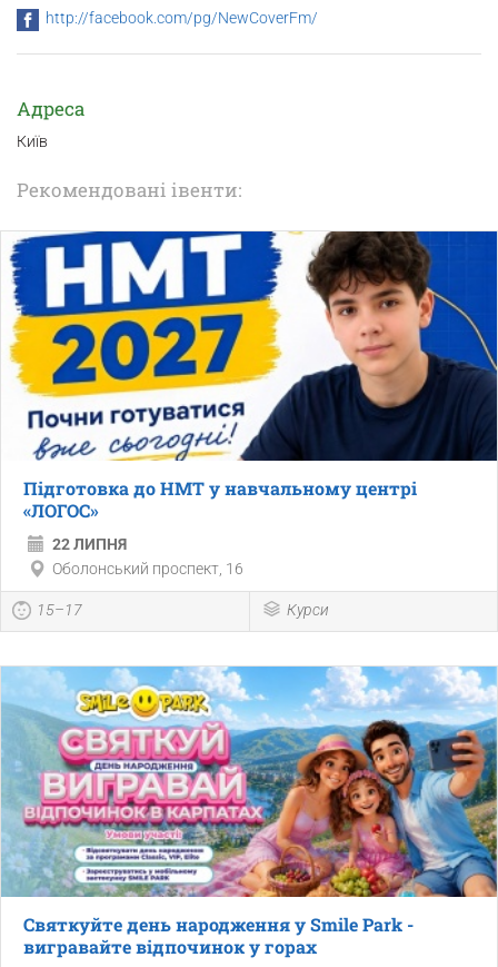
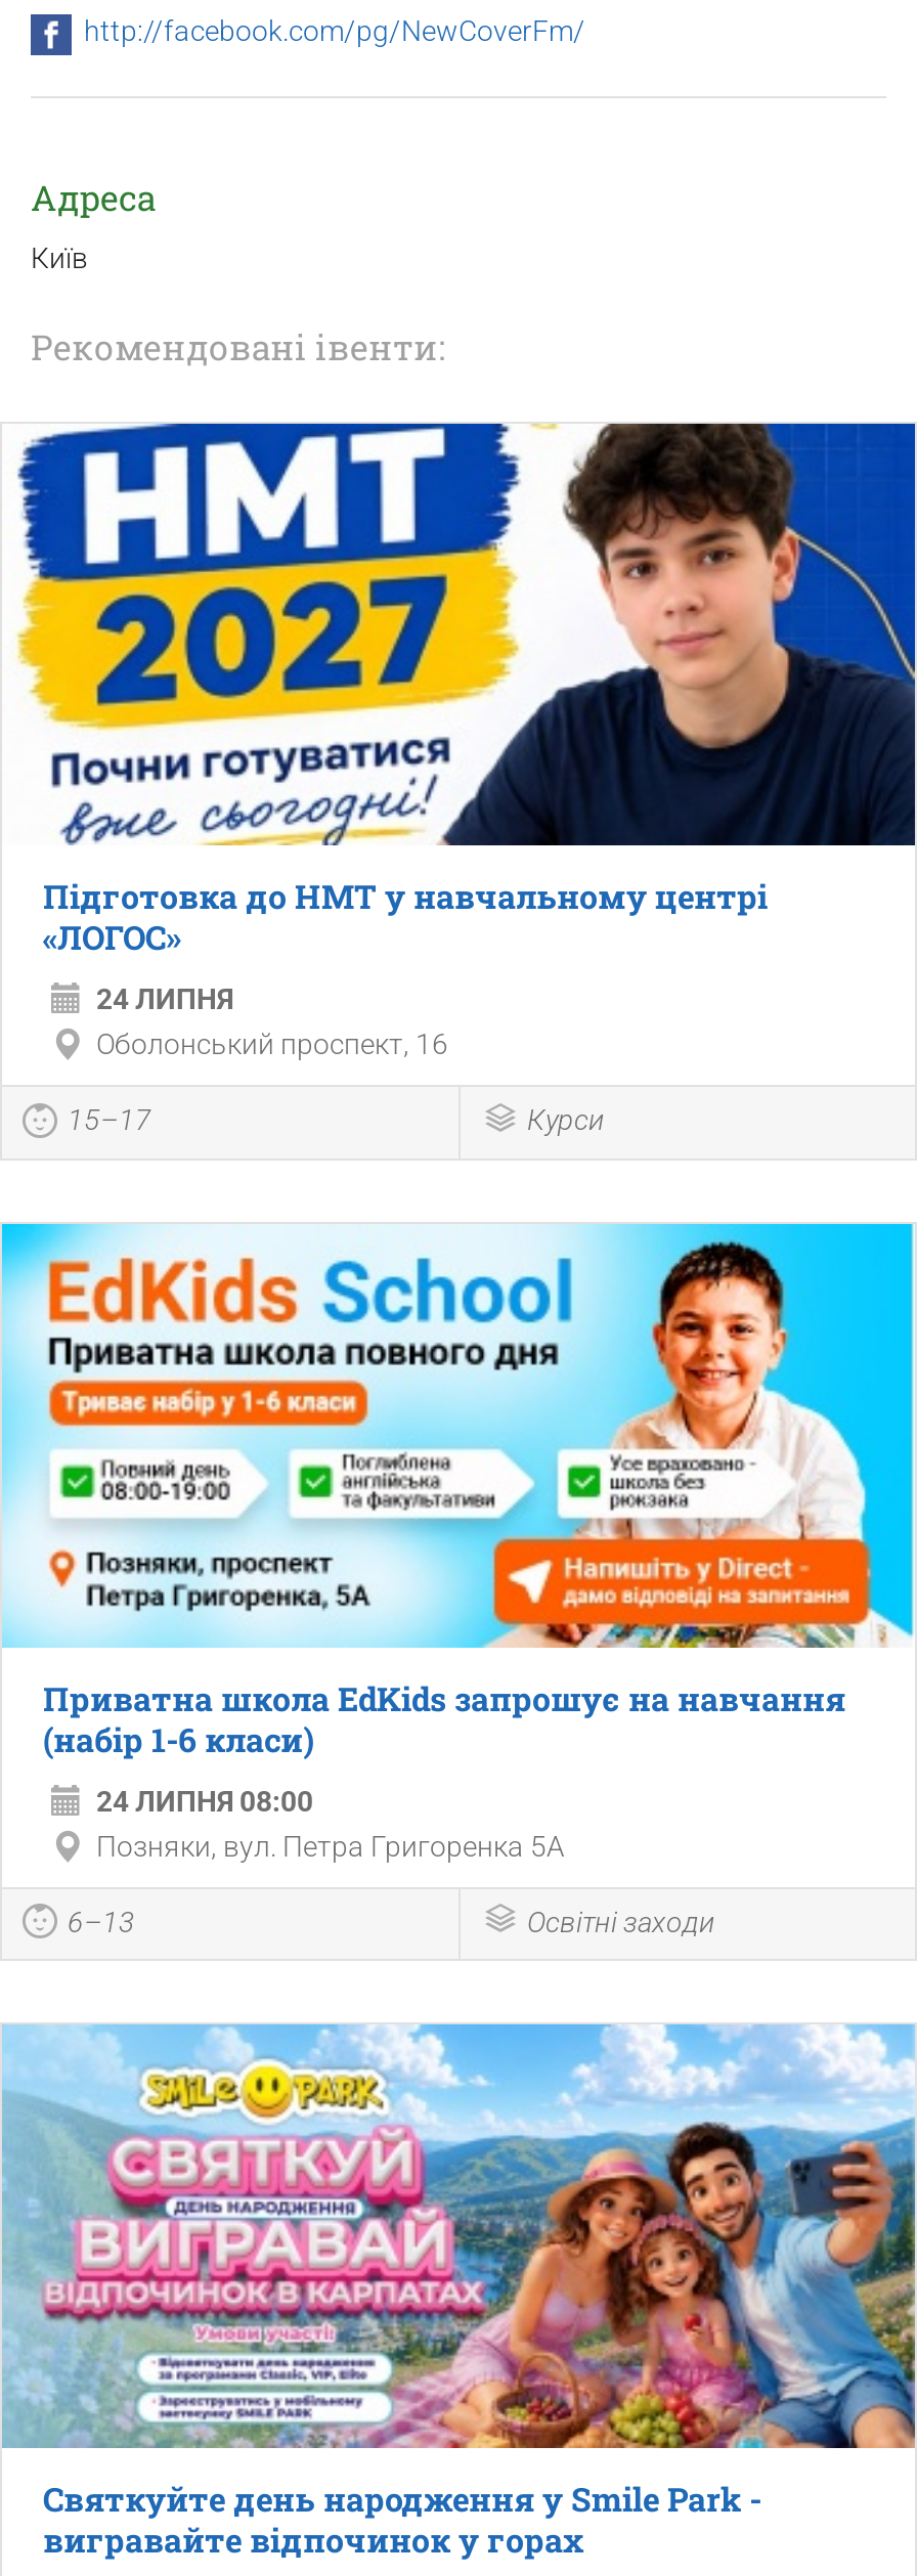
[52,536,127,554] 22 ЛИПНЯ -> [96,984,233,1016] 24 ЛИПНЯ
none -> [6,1222,911,1938] [image] | Приватна школа EdKids запрошує на навчання | (набір 1-6 класи) | 24 ЛИПНЯ 08:00 | Позняки, вул. Петра Григоренка 5А | 6–13 | Освітні заходи

